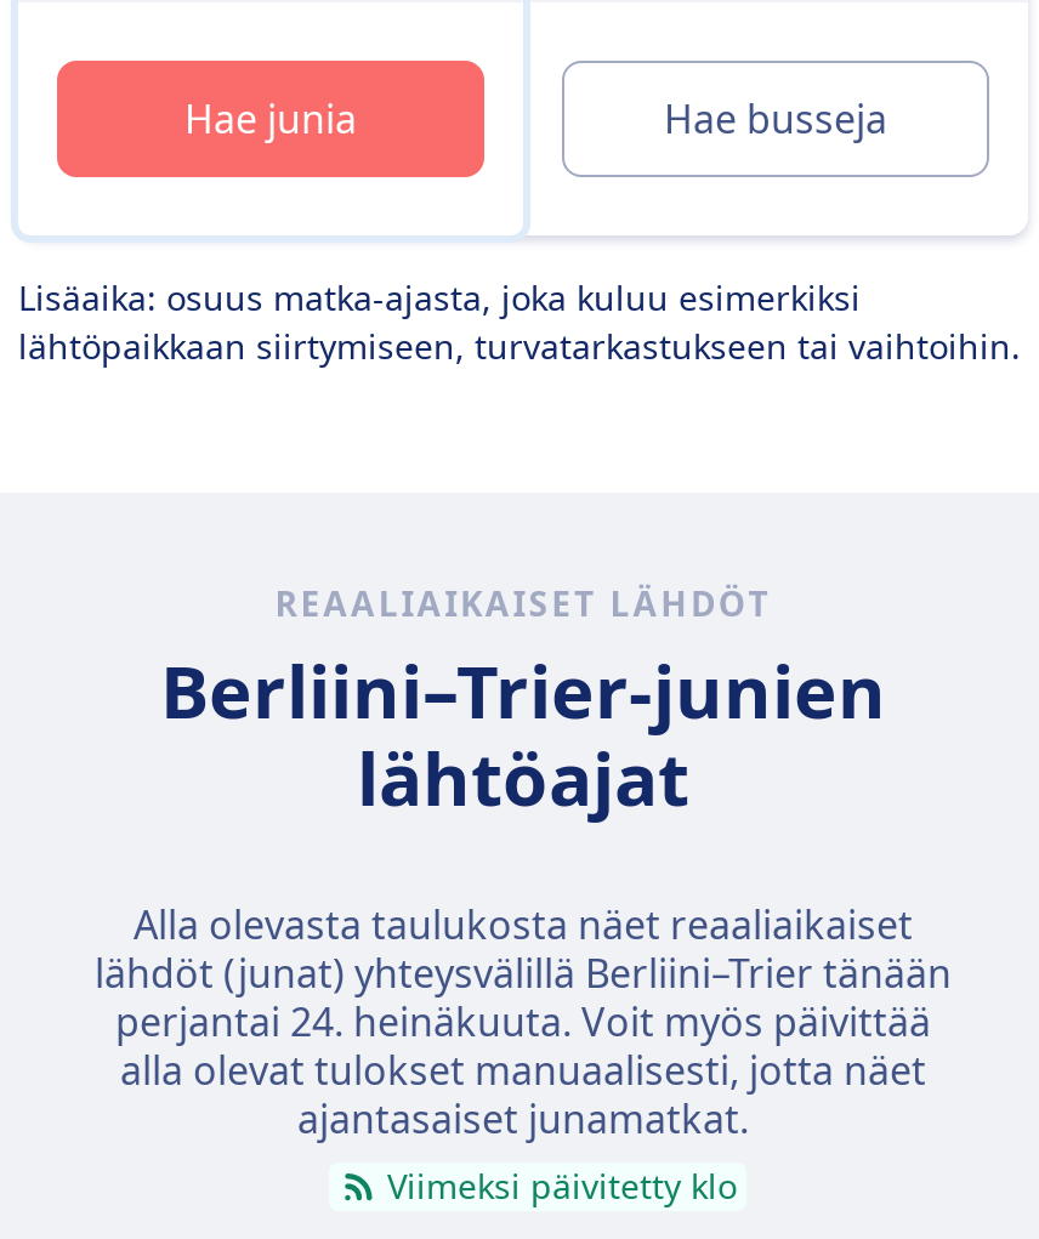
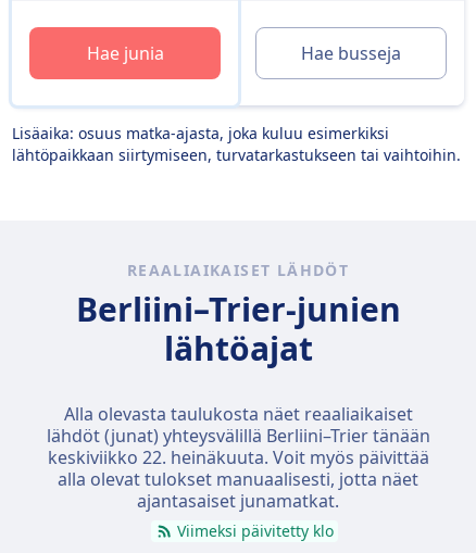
[115,995,931,1048] perjantai 24. heinäkuuta. Voit myös päivittää -> [47,445,429,469] keskiviikko 22. heinäkuuta. Voit myös päivittää

